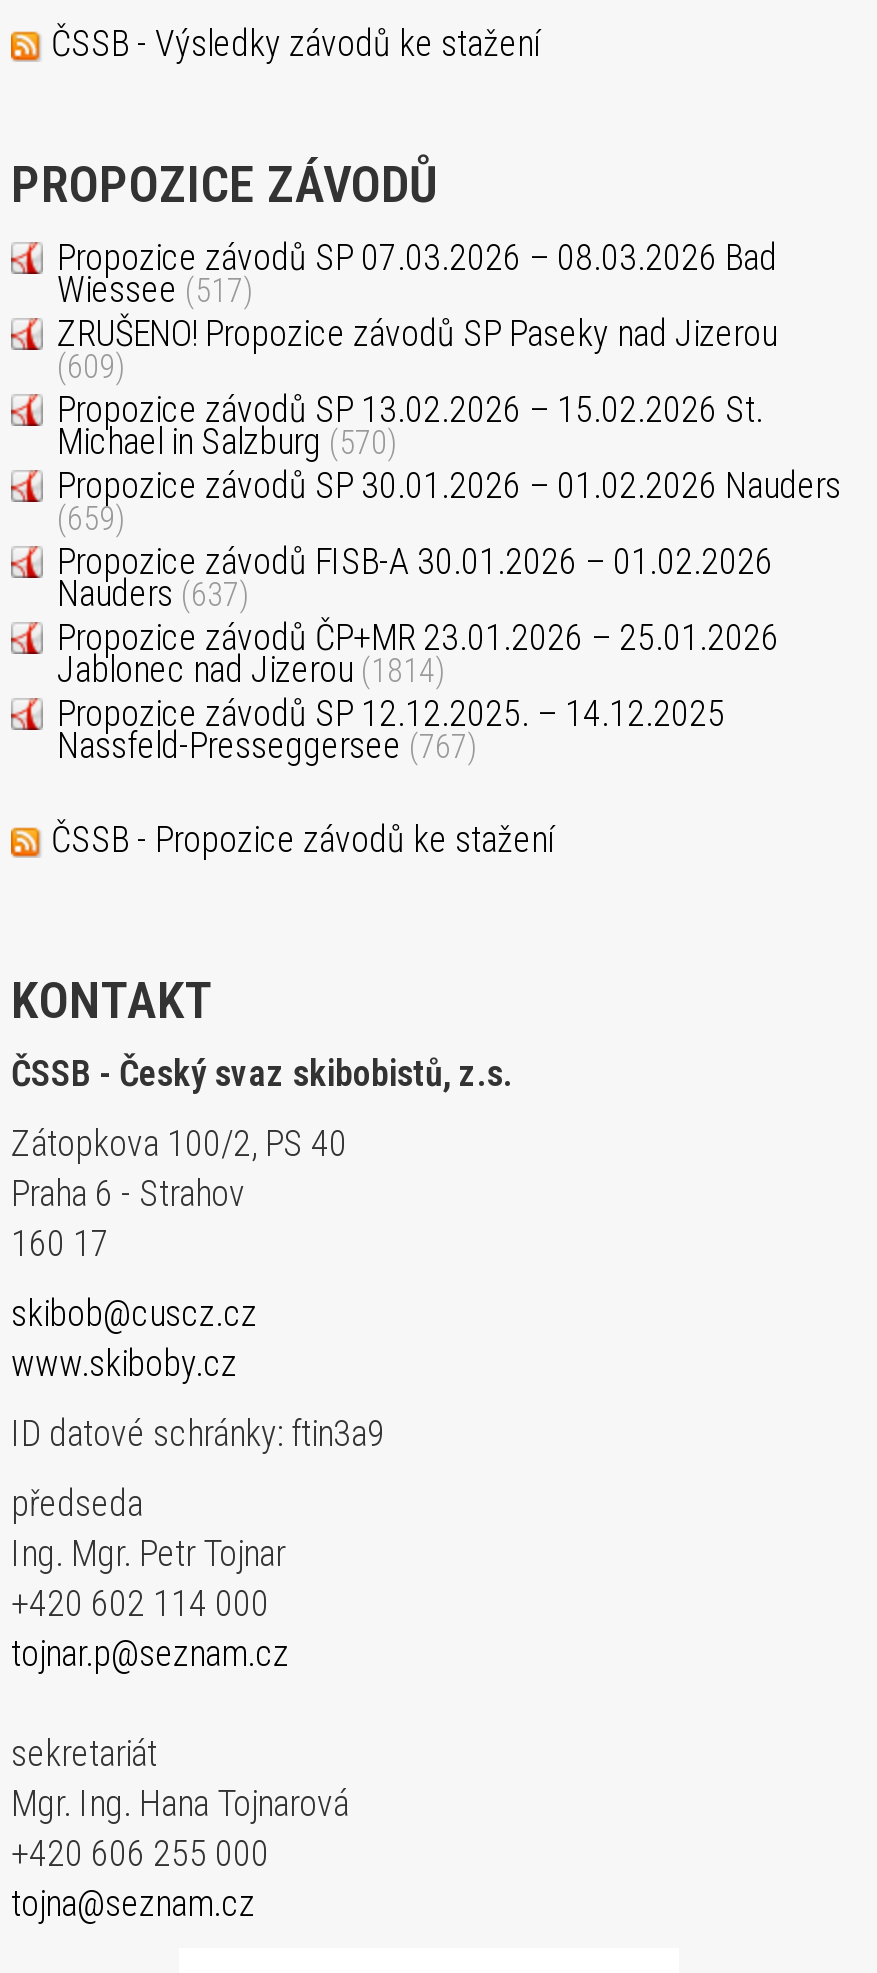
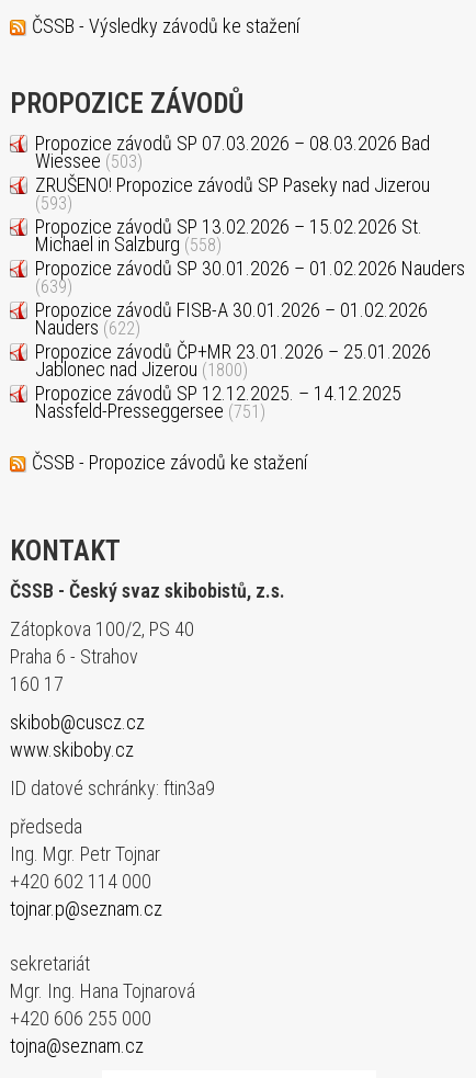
[57,267,253,309] Wiessee(517) -> [35,149,143,172] Wiessee(503)
[57,347,125,385] (609) -> [35,192,72,213] (593)
[57,419,397,461] Michael in Salzburg(570) -> [35,232,222,255] Michael in Salzburg(558)
[57,499,125,537] (659) -> [35,276,72,297] (639)
[57,571,249,613] Nauders(637) -> [35,315,140,338] Nauders(622)
[57,647,445,689] Jablonec nad Jizerou (1814) -> [35,357,248,380] Jablonec nad Jizerou (1800)
[57,723,477,765] Nassfeld-Presseggersee (767) -> [35,399,265,422] Nassfeld-Presseggersee (751)

